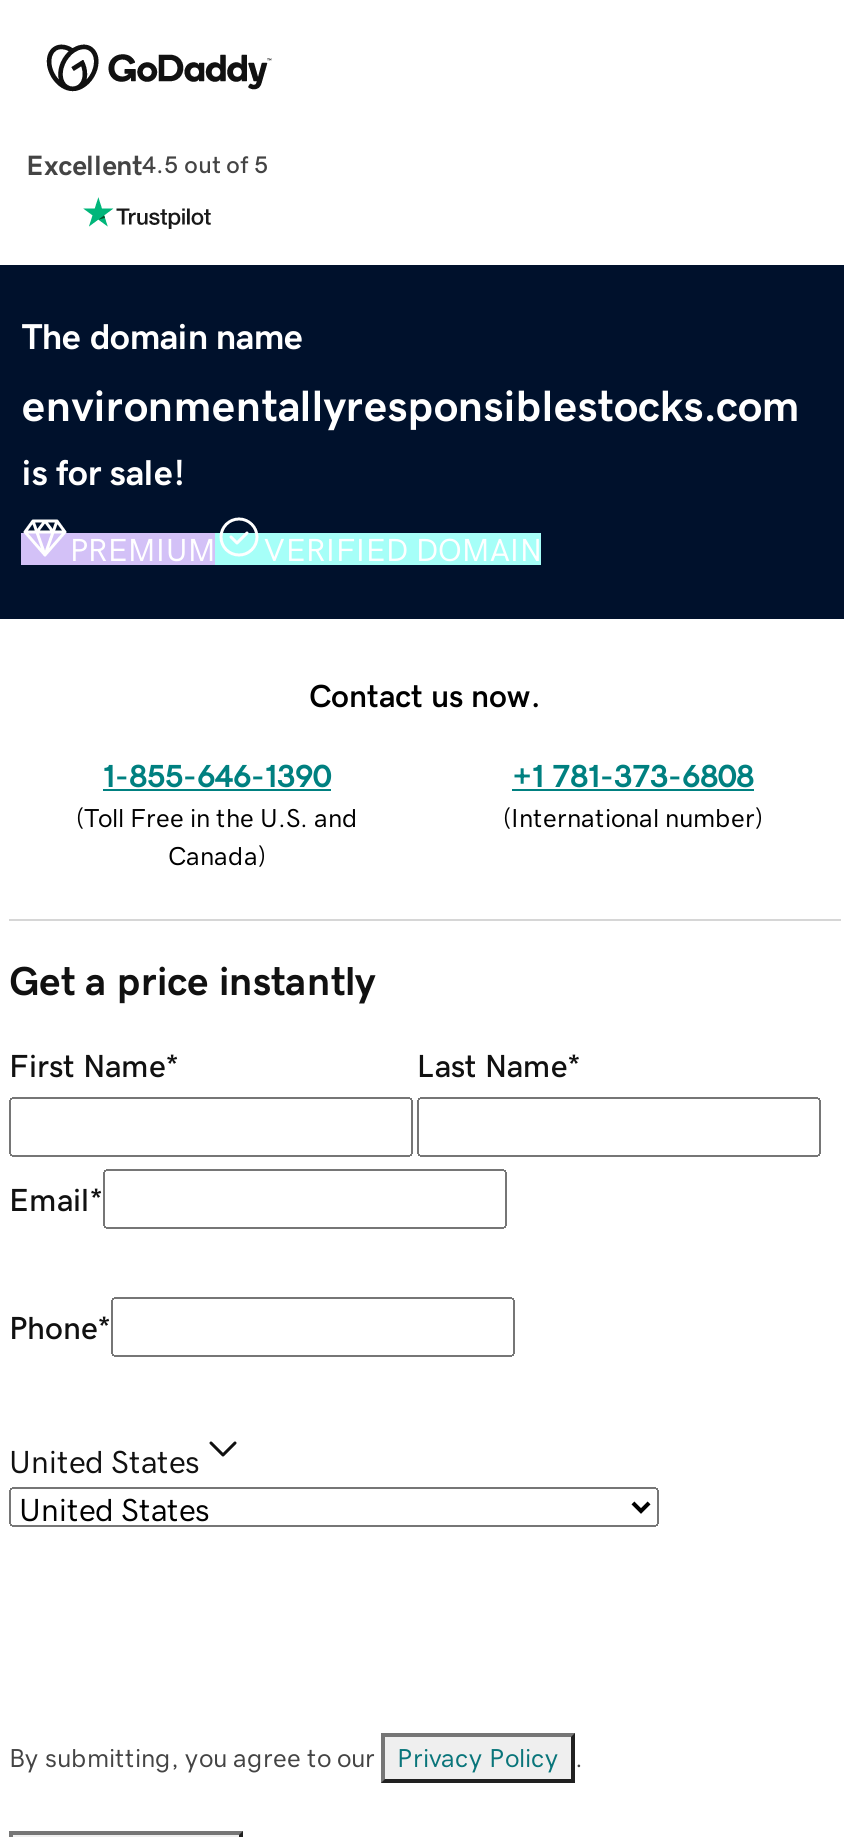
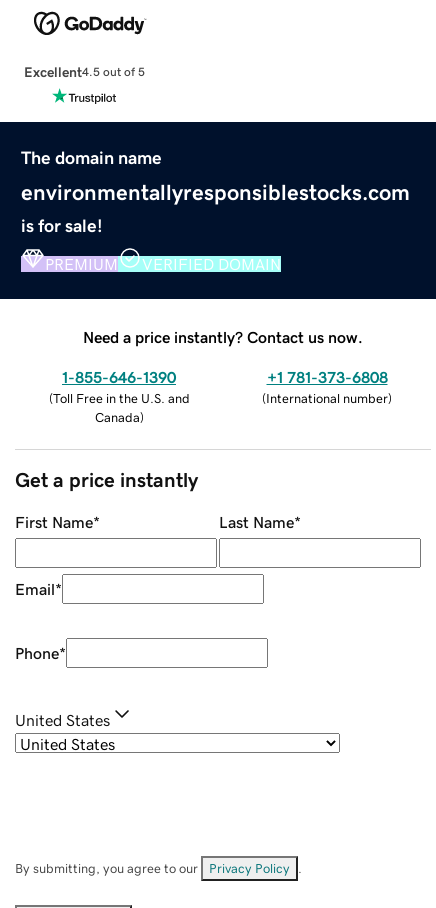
[309,678,541,710] Contact us now. -> [83,329,363,345] Need a price instantly? Contact us now.

